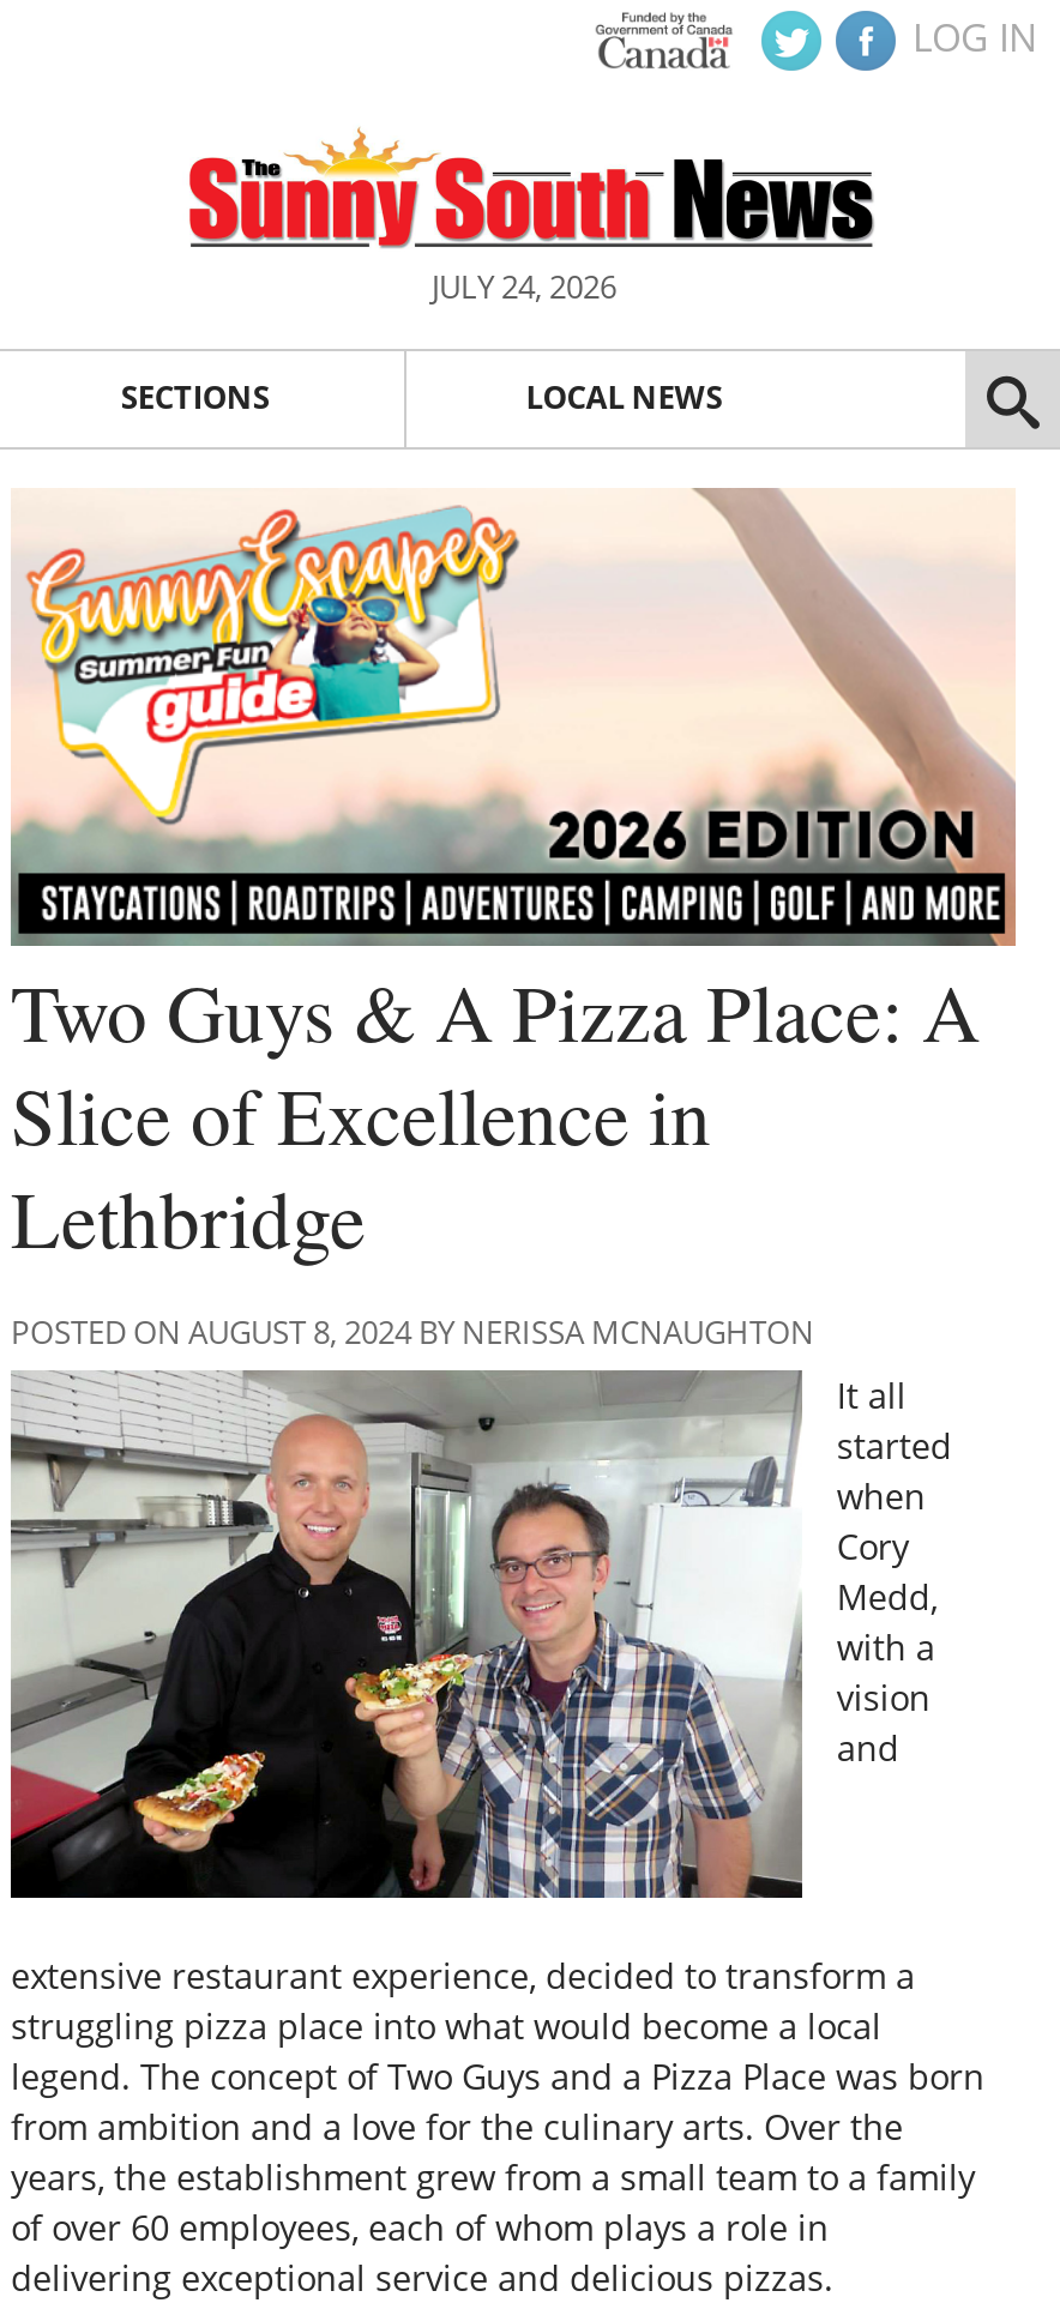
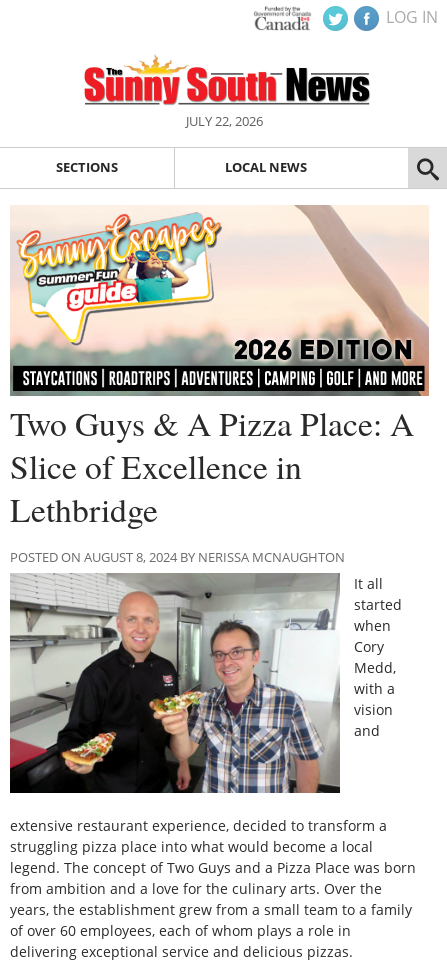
[432,265,616,308] JULY 24, 2026 -> [185,112,262,130] JULY 22, 2026

